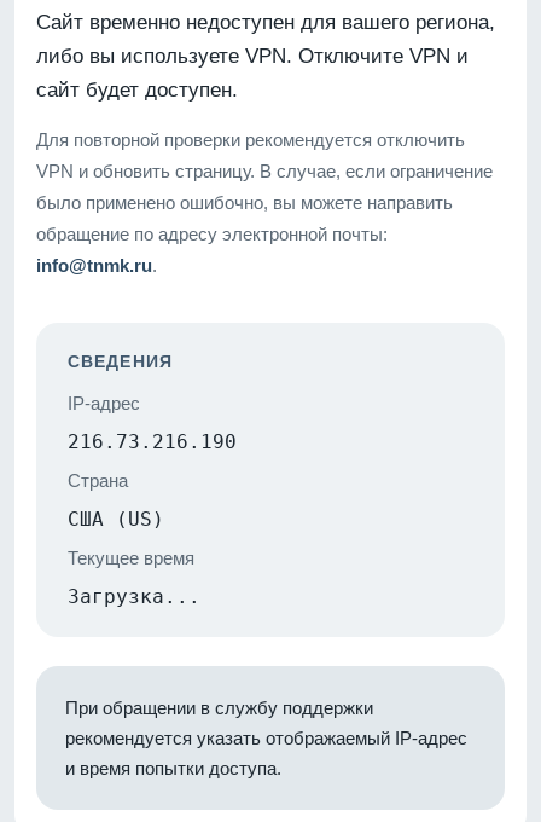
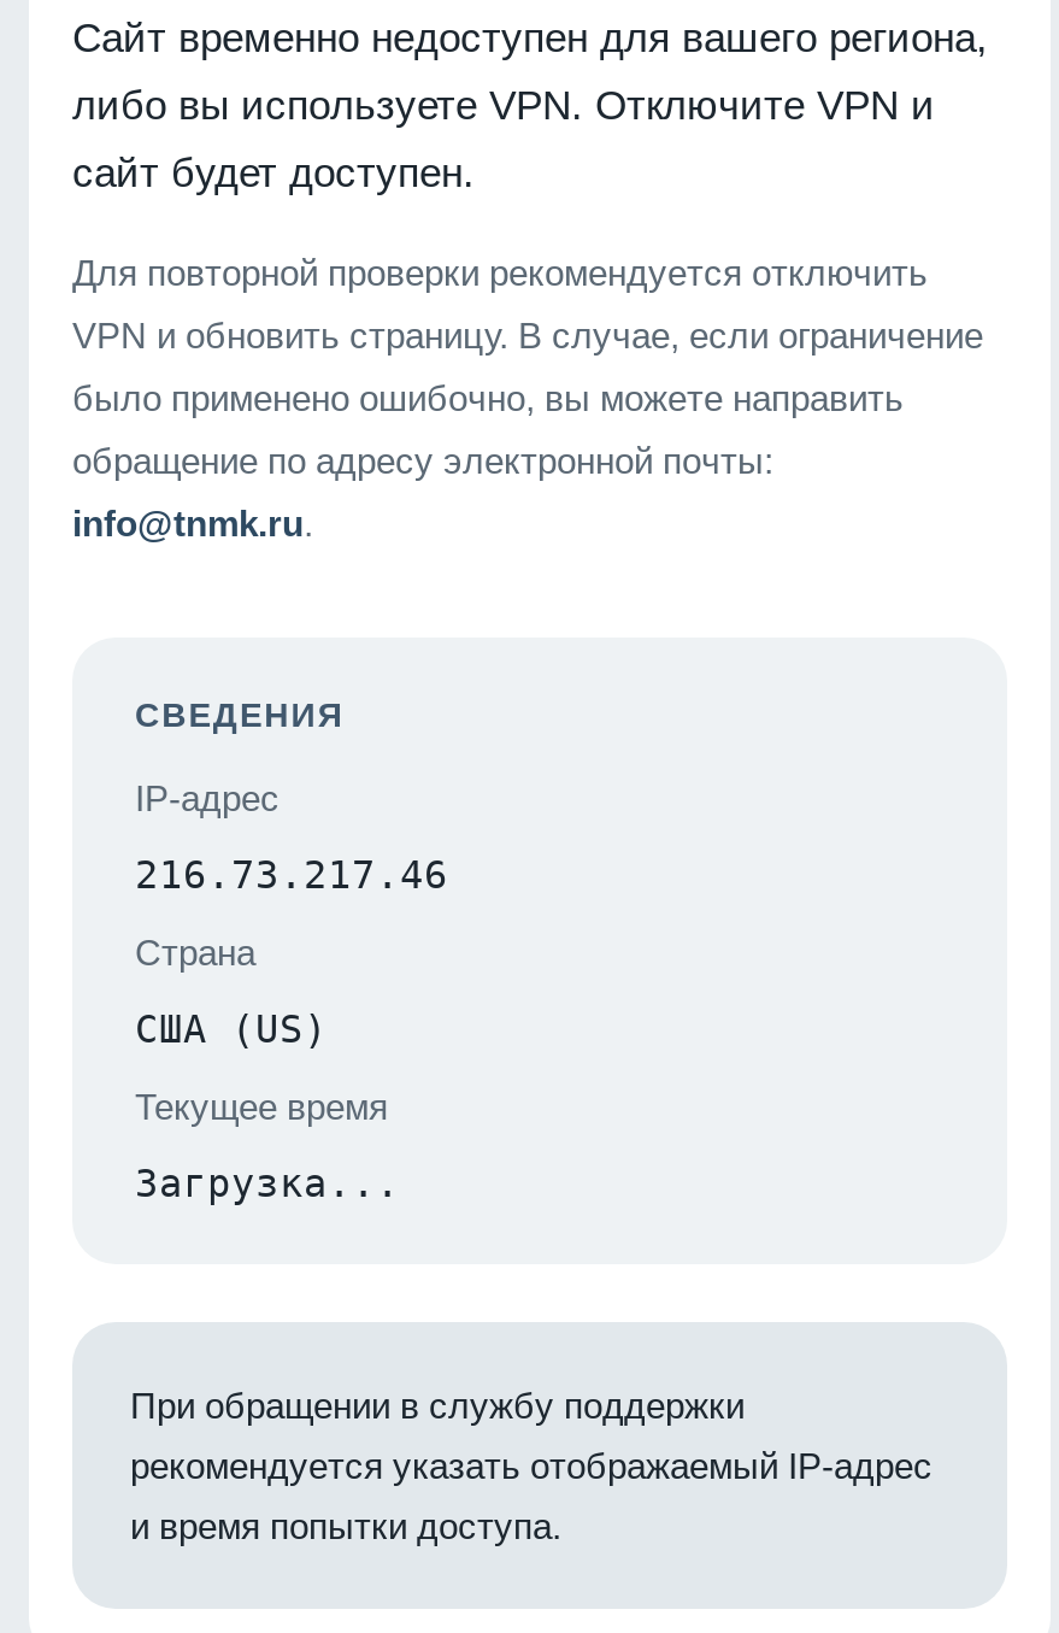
[68,430,237,453] 216.73.216.190 -> [135,851,448,897] 216.73.217.46

